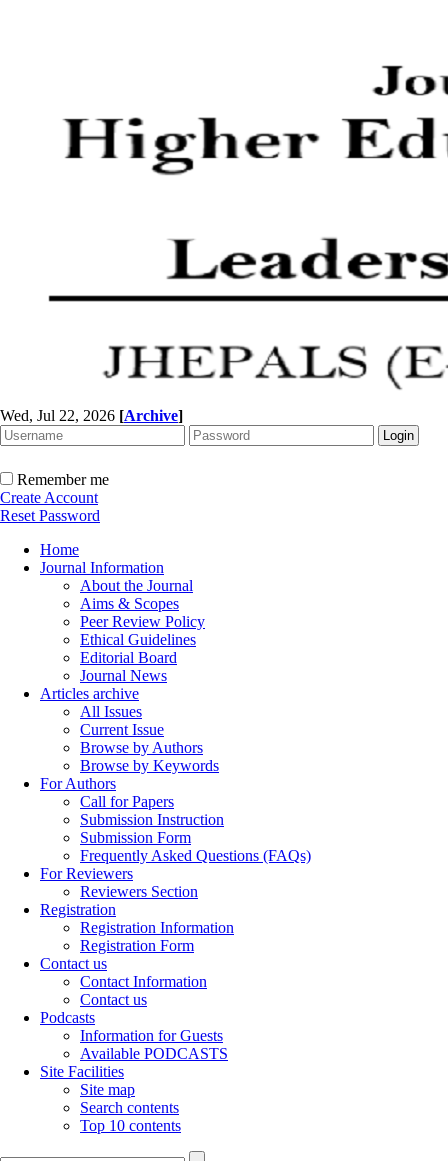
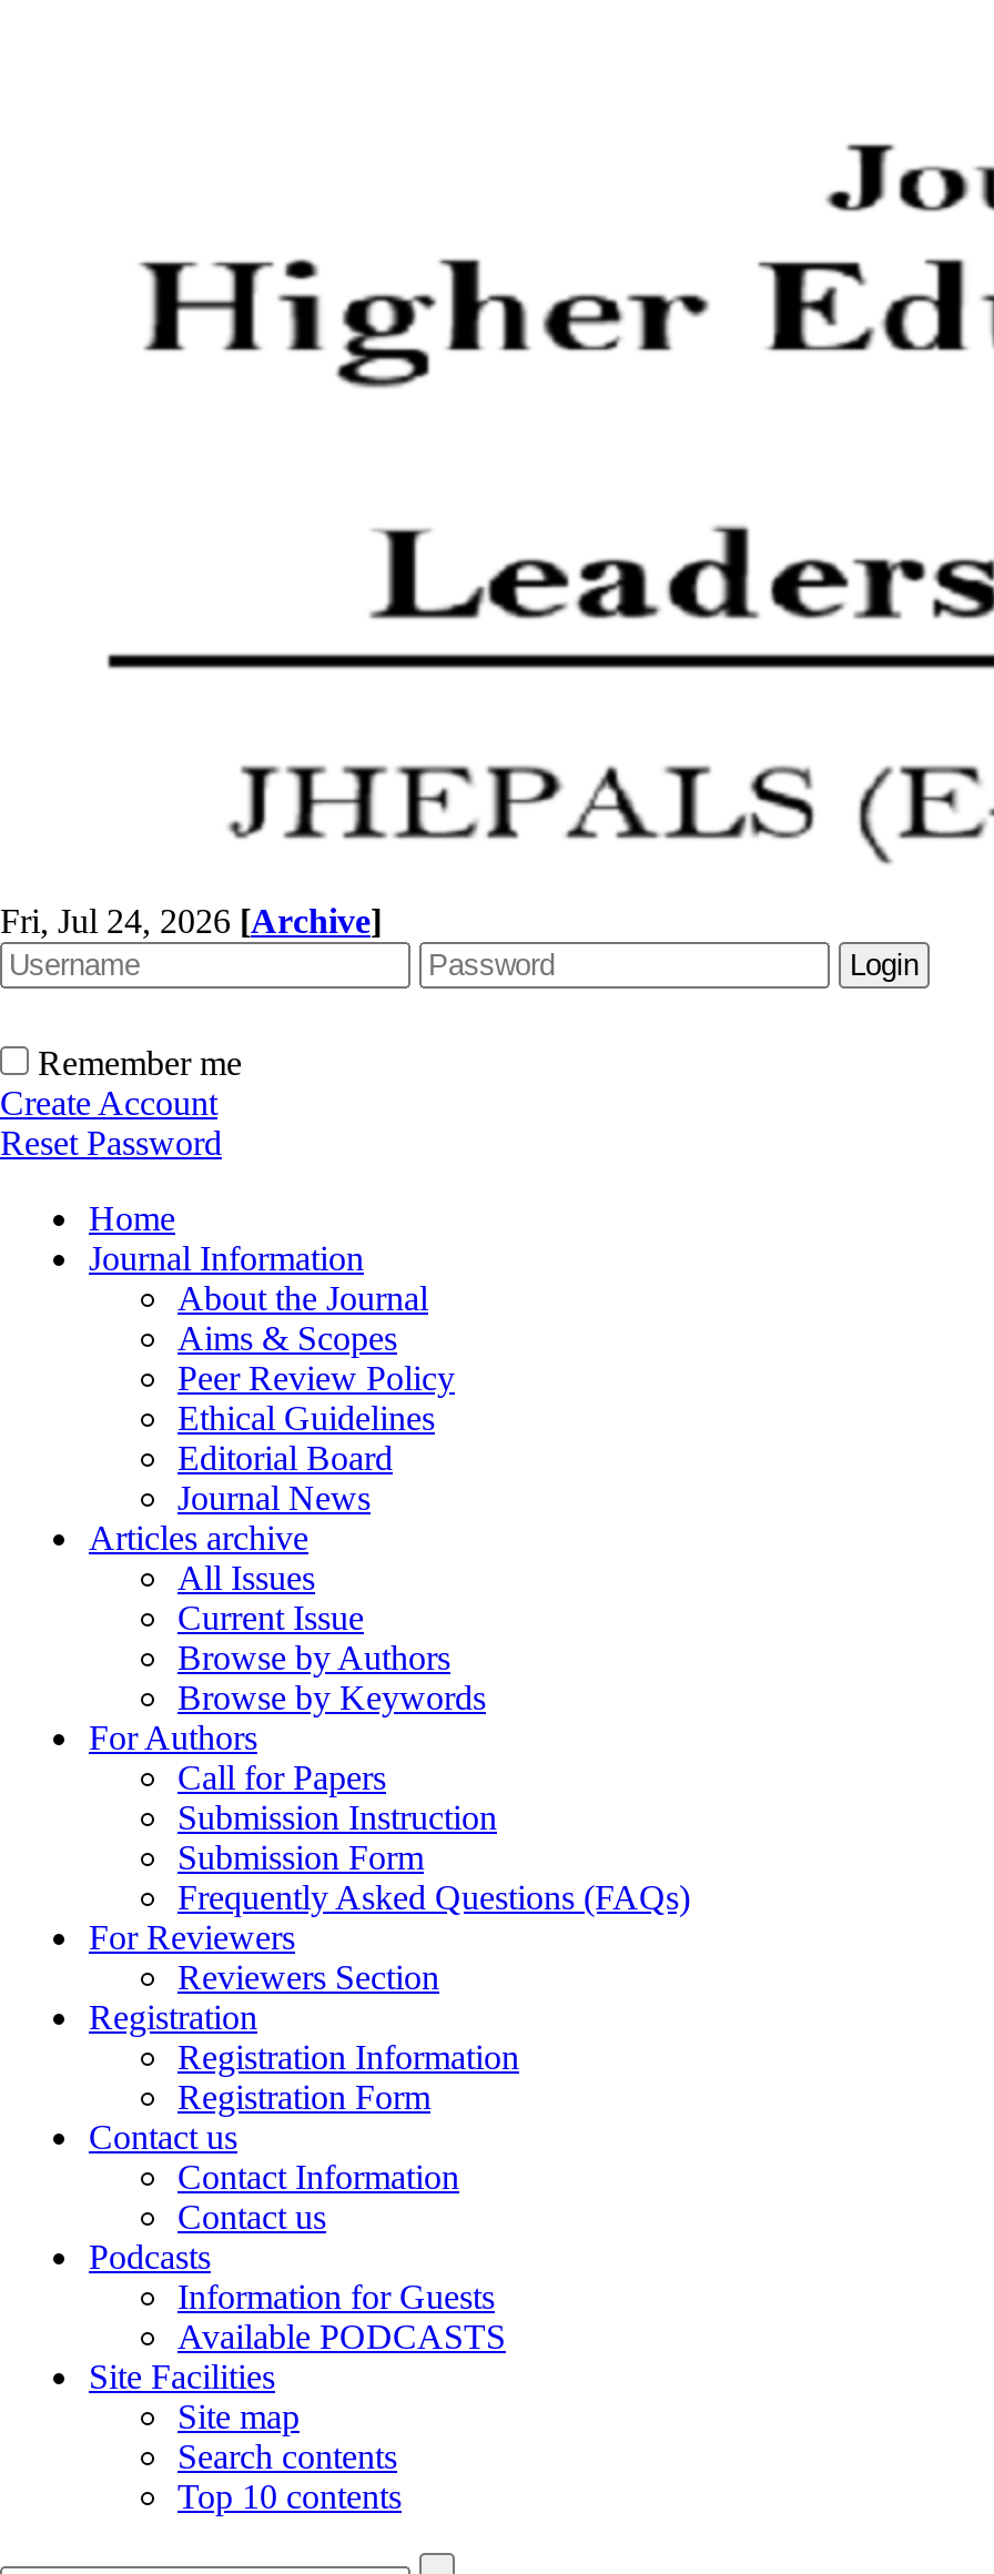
[0,407,183,424] Wed, Jul 22, 2026 [Archive] -> [0,902,382,940] Fri, Jul 24, 2026 [Archive]

